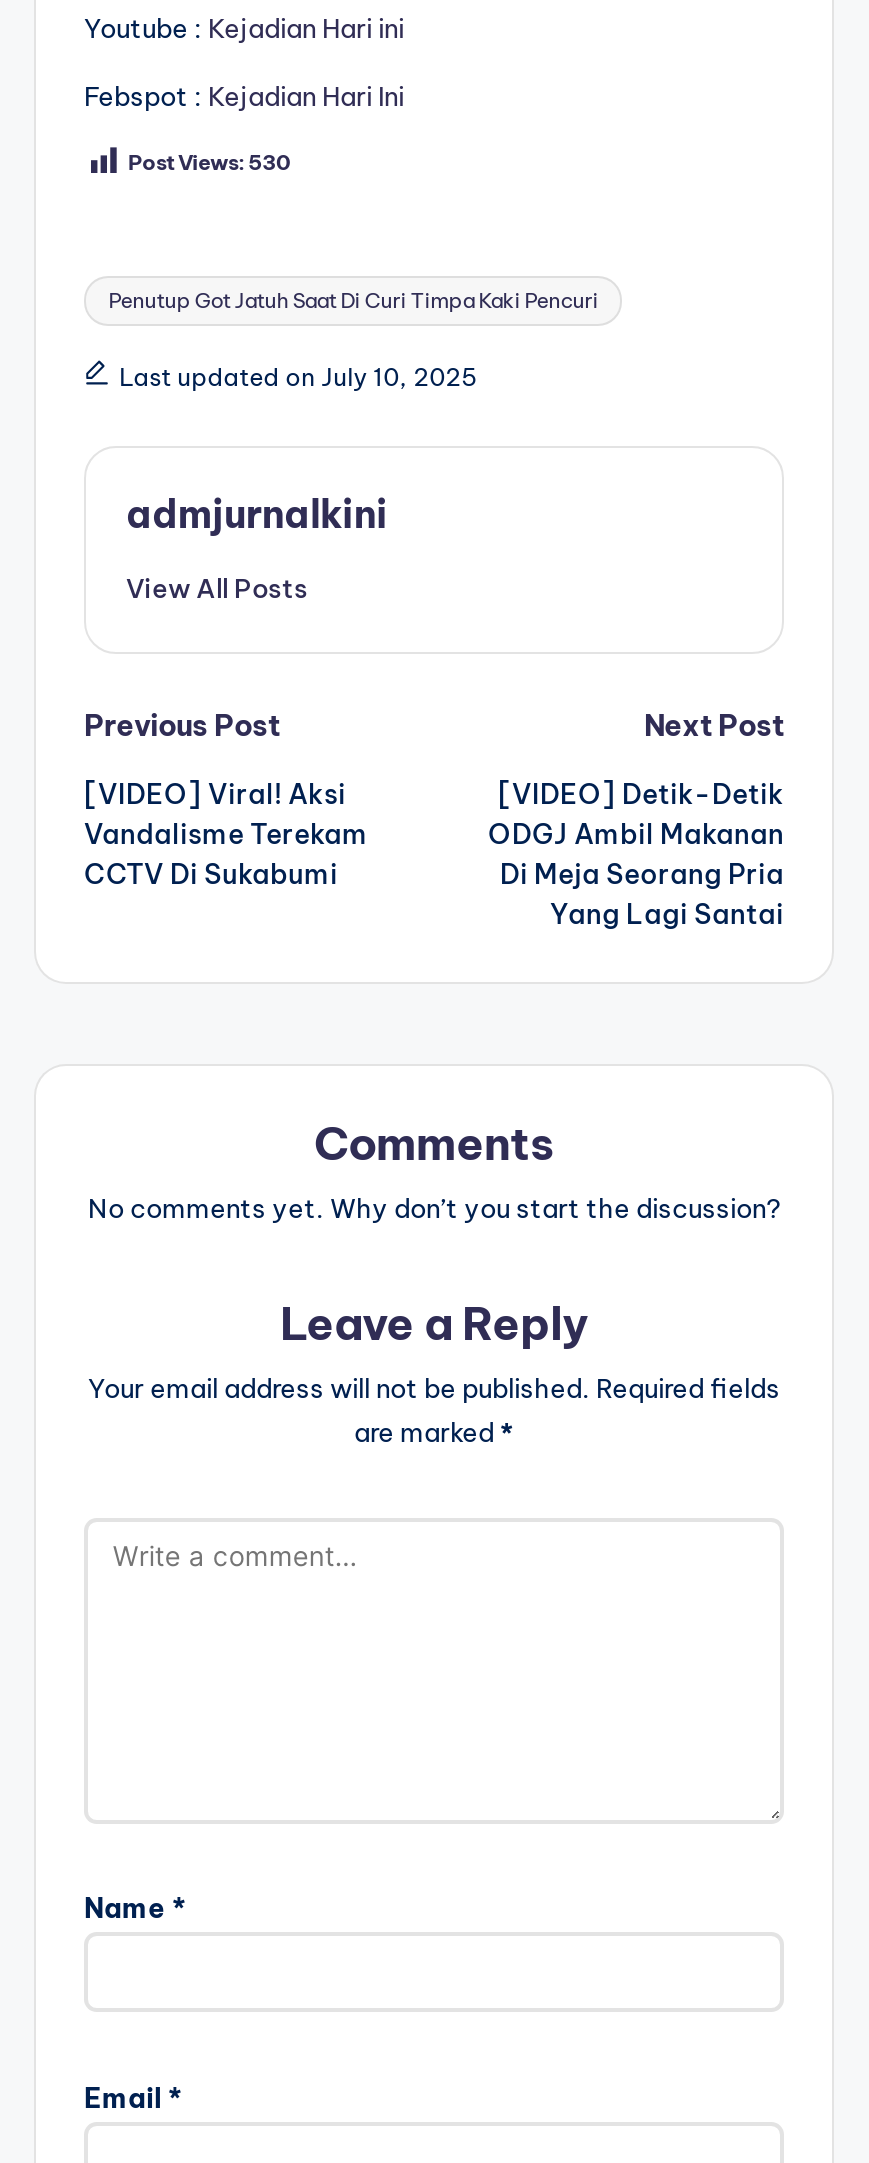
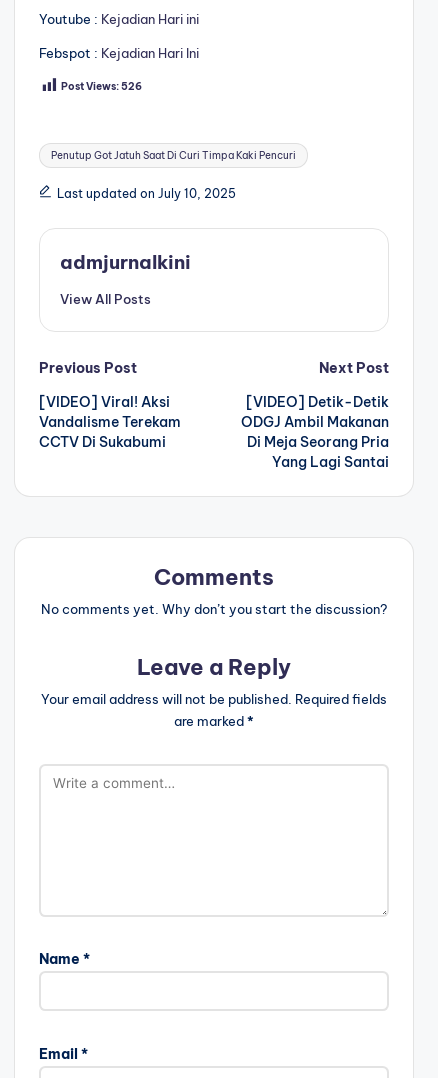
[128,149,290,175] Post Views: 530 -> [61,79,142,92] Post Views: 526

